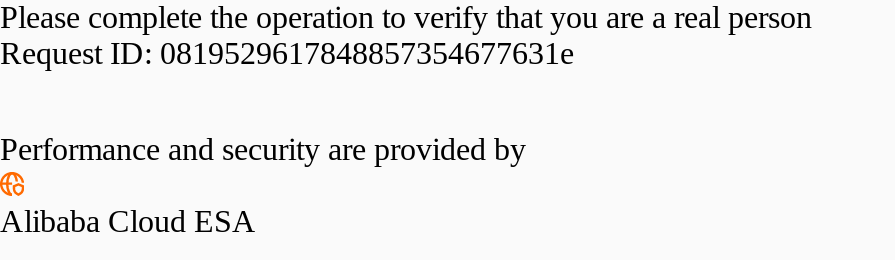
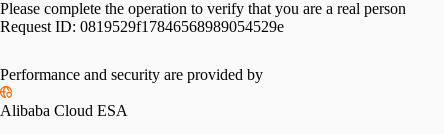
[0,36,574,70] Request ID: 0819529617848857354677631e -> [0,18,284,35] Request ID: 0819529f17846568989054529e

